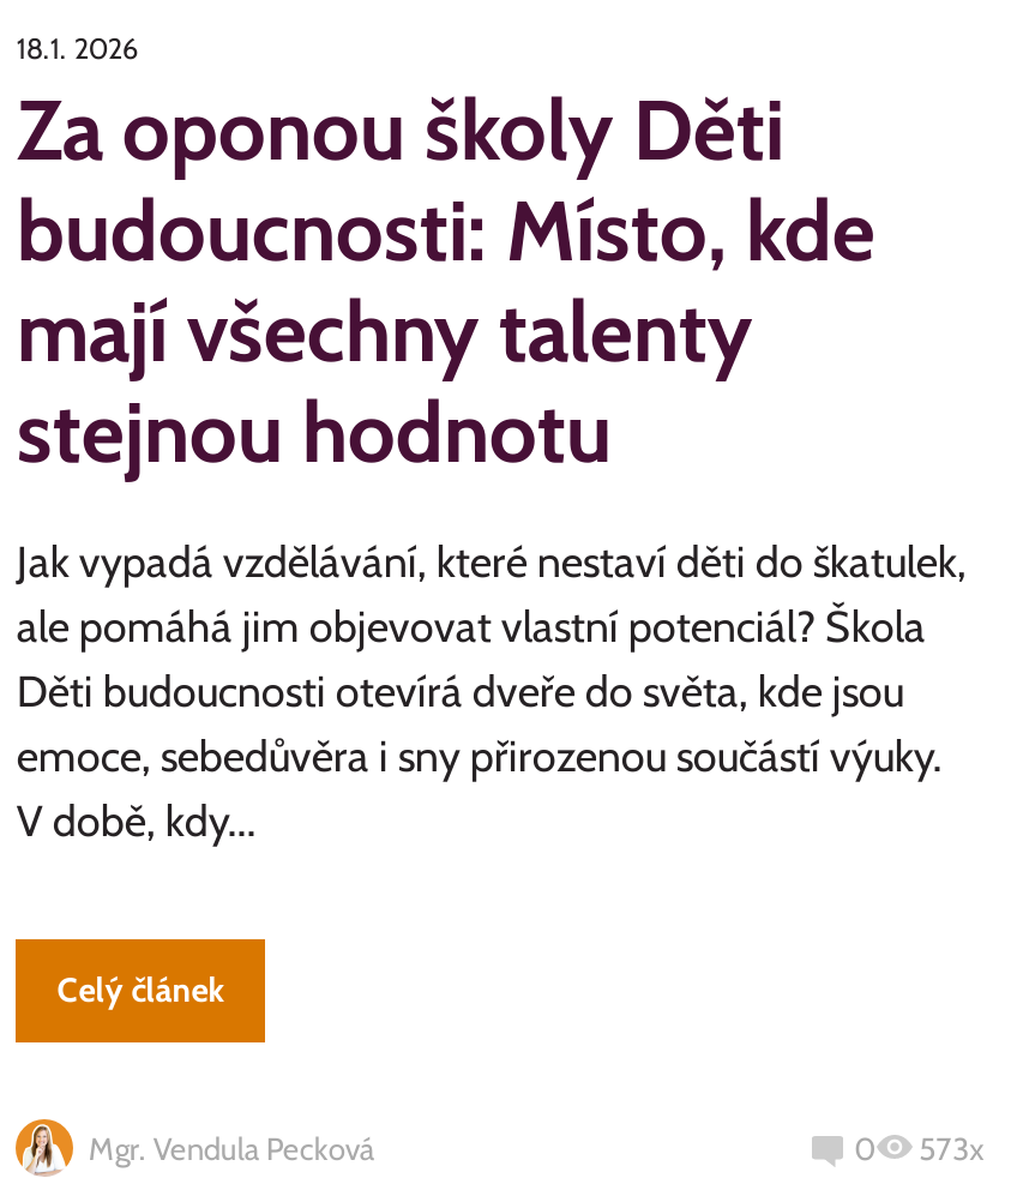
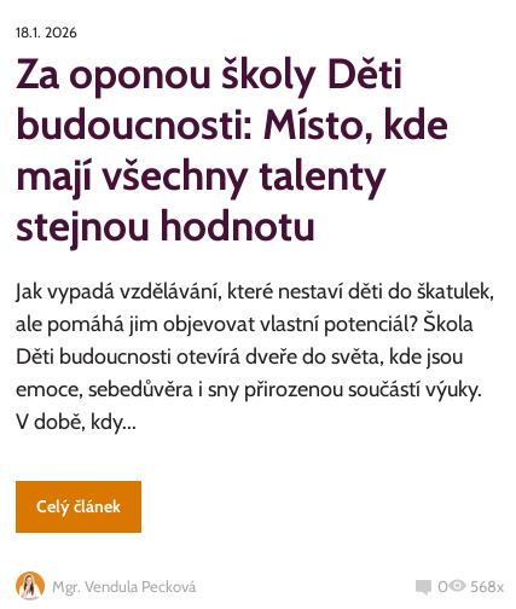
[919,1130,984,1168] 573x -> [470,577,503,596] 568x

